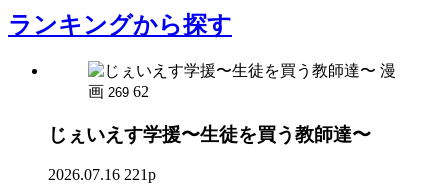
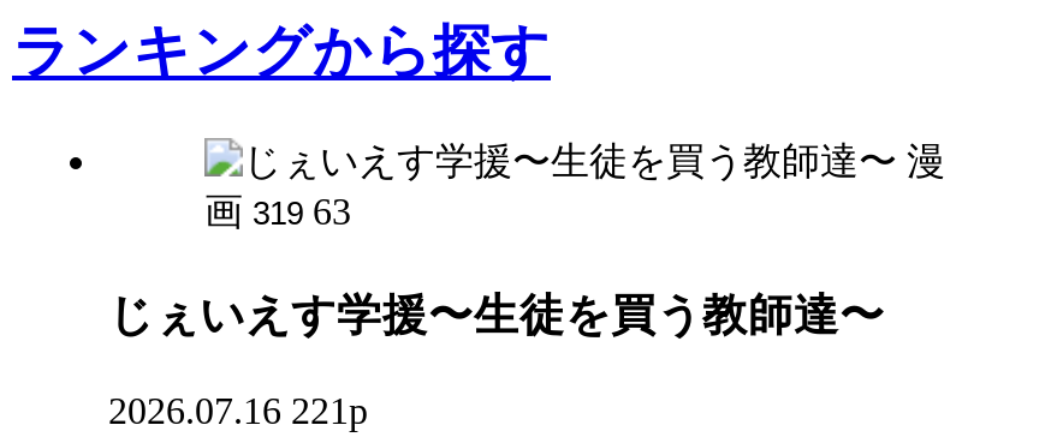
[88,83,149,100] 画 269 62 -> [204,191,351,232] 画 319 63

